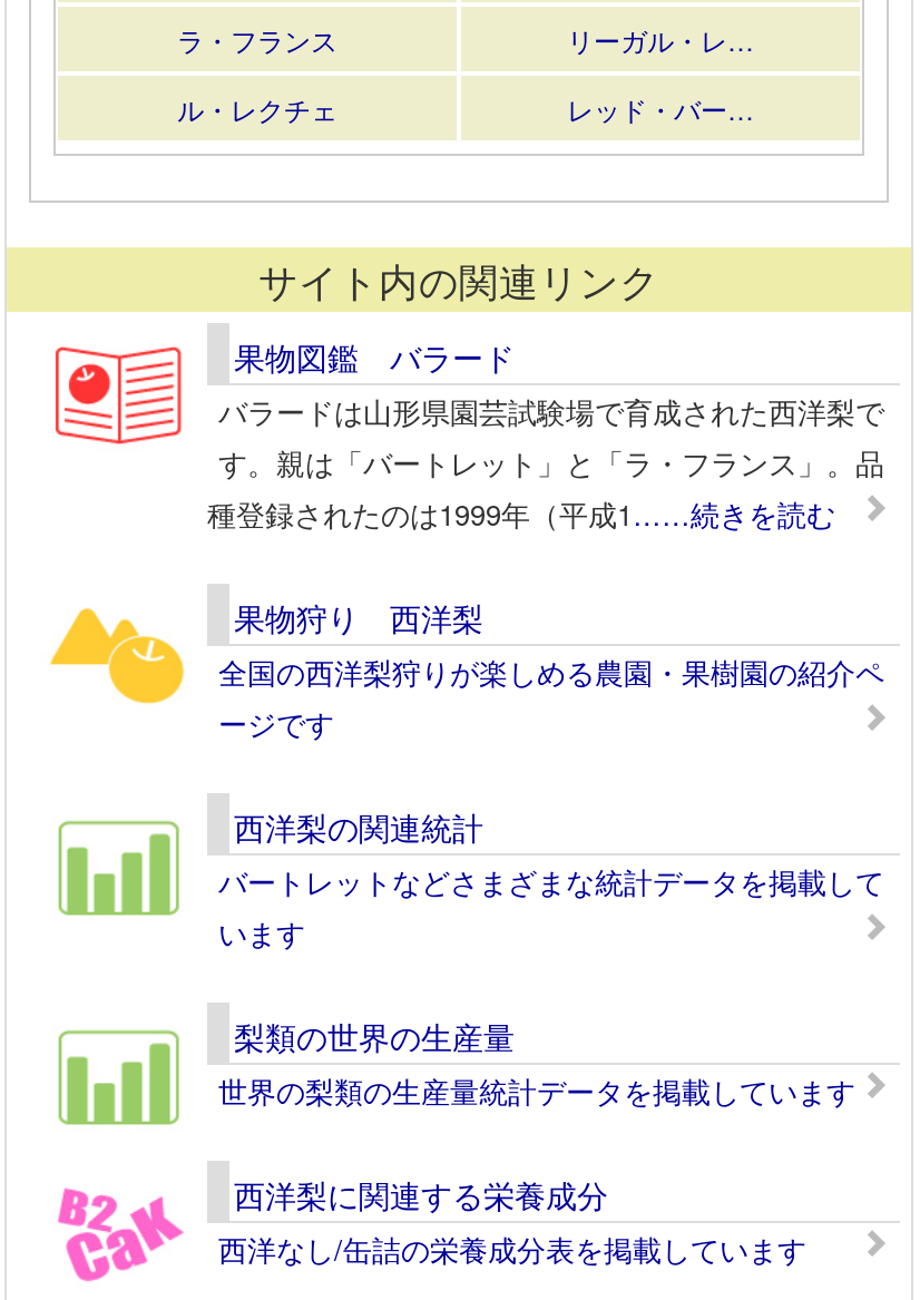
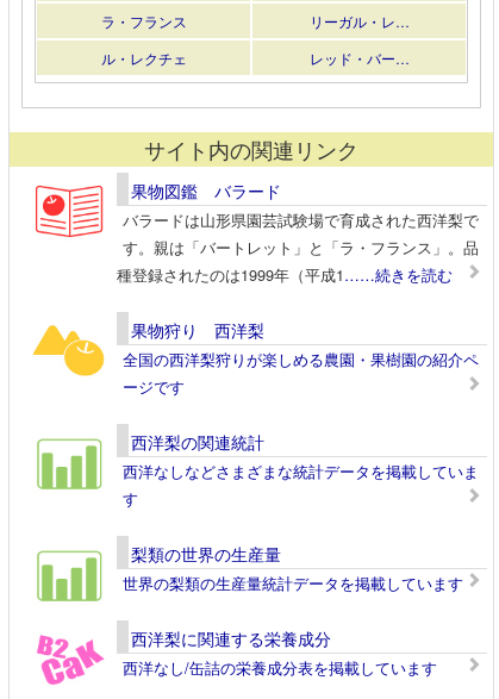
[218,860,884,953] バートレットなどさまざまな統計データを掲載して | います -> [123,459,479,509] 西洋なしなどさまざまな統計データを掲載していま | す

